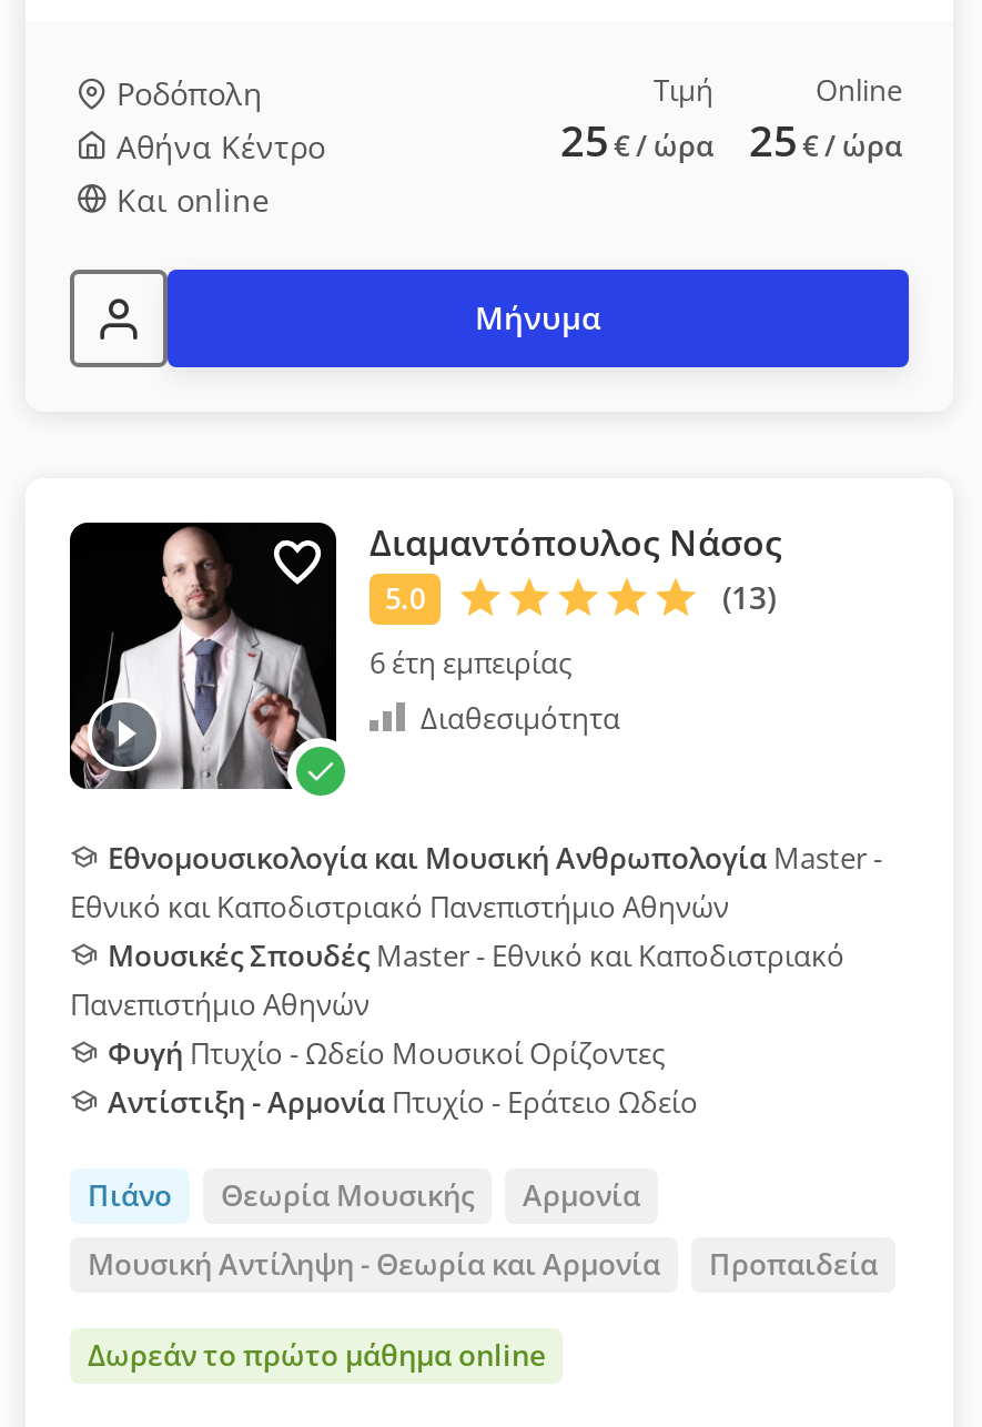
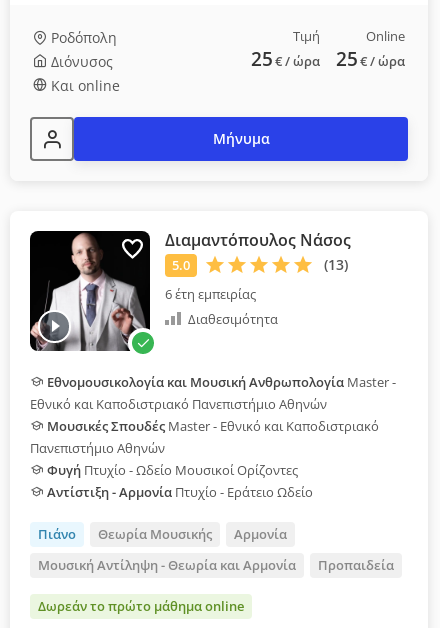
[108,124,325,166] Αθήνα Κέντρο -> [47,51,113,70] Διόνυσος

